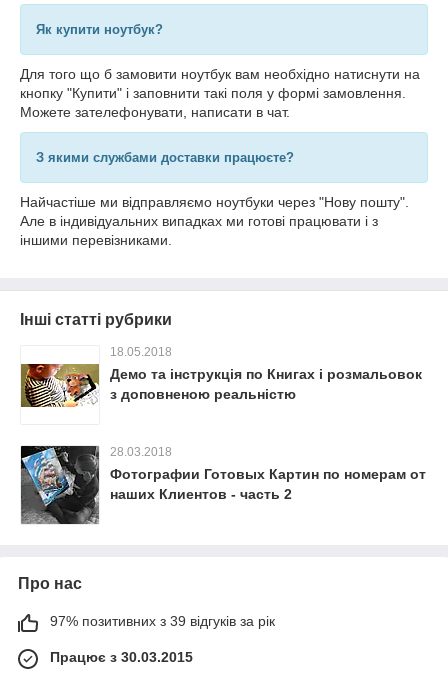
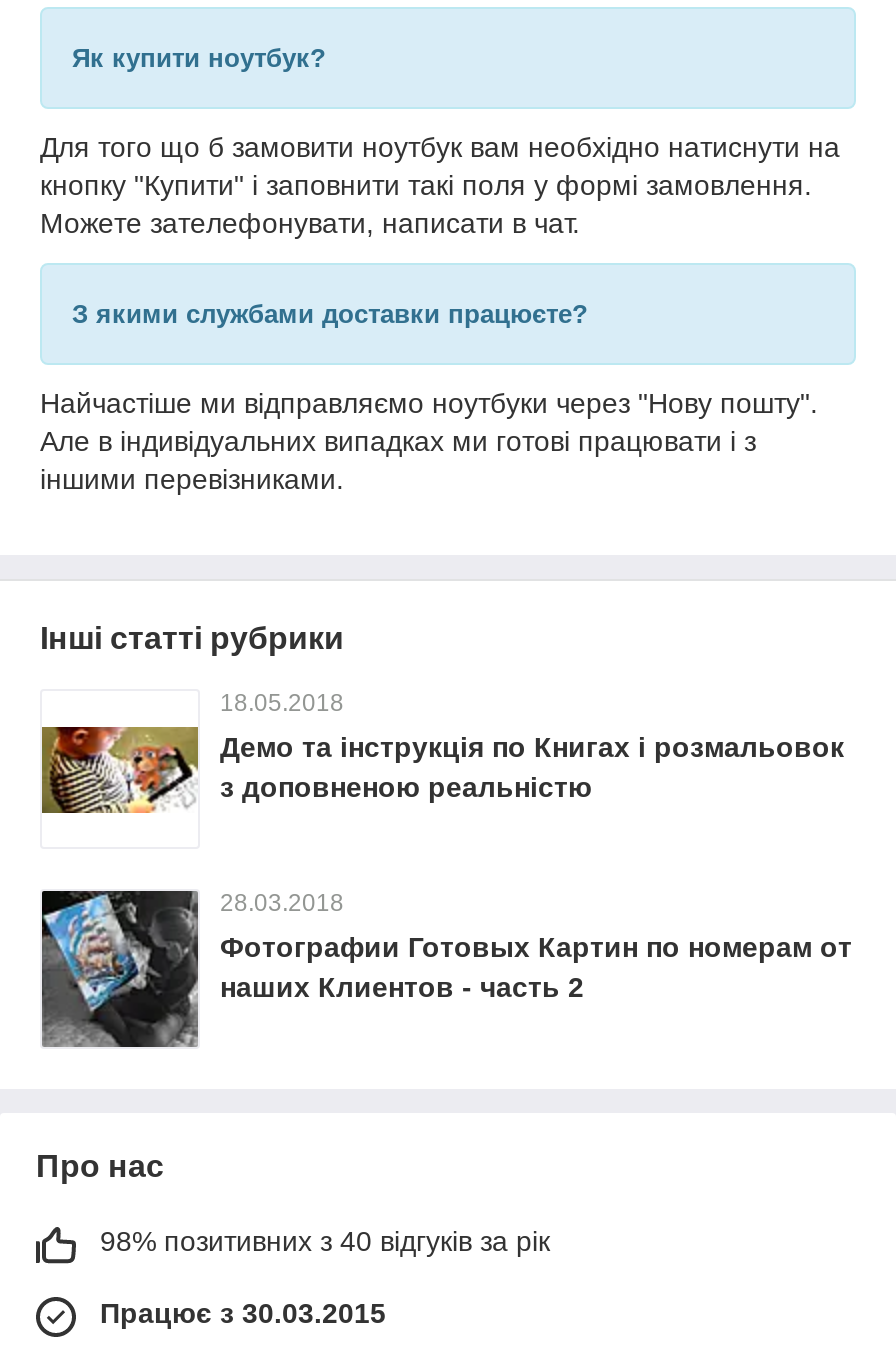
[50,613,275,629] 97% позитивних з 39 відгуків за рік -> [100,1225,550,1257] 98% позитивних з 40 відгуків за рік

